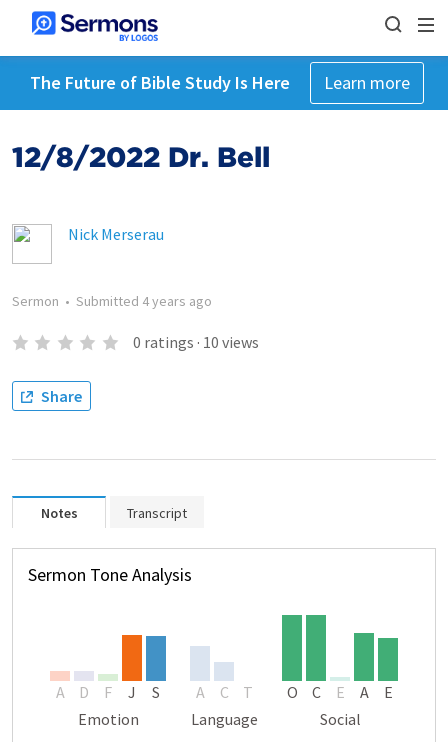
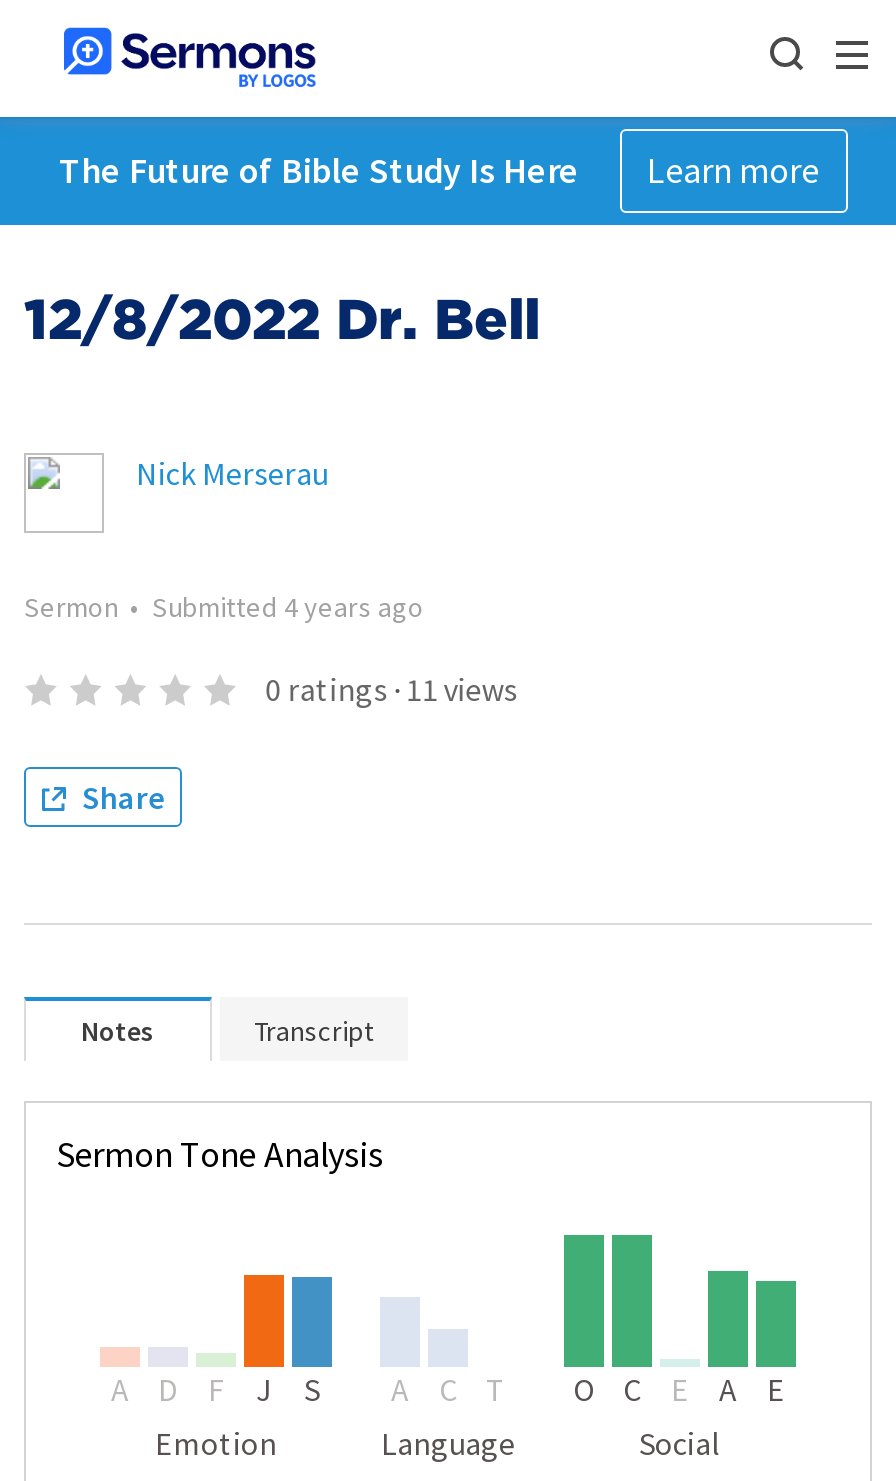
[133,332,259,352] 0 ratings · 10 views -> [265,669,517,709] 0 ratings · 11 views

